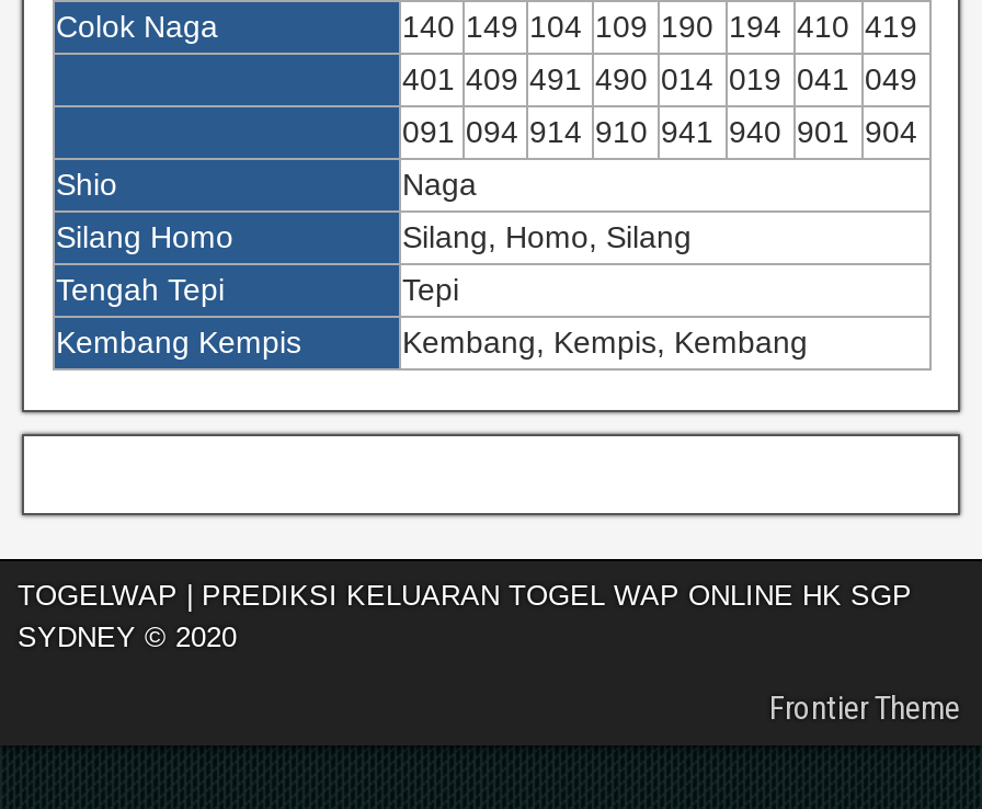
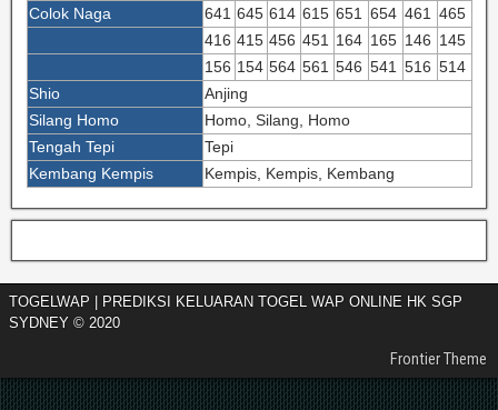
[402,9,917,45] 140 149 104 109 190 194 410 419 -> [204,5,465,23] 641 645 614 615 651 654 461 465
[402,62,917,97] 401 409 491 490 014 019 041 049 -> [204,31,465,49] 416 415 456 451 164 165 146 145
[402,115,917,150] 091 094 914 910 941 940 901 904 -> [204,58,465,76] 156 154 564 561 546 541 516 514
[402,167,477,202] Naga -> [204,85,247,103] Anjing
[402,220,692,255] Silang, Homo, Silang -> [204,111,350,129] Homo, Silang, Homo
[402,325,808,360] Kembang, Kempis, Kembang -> [204,165,394,183] Kempis, Kempis, Kembang

